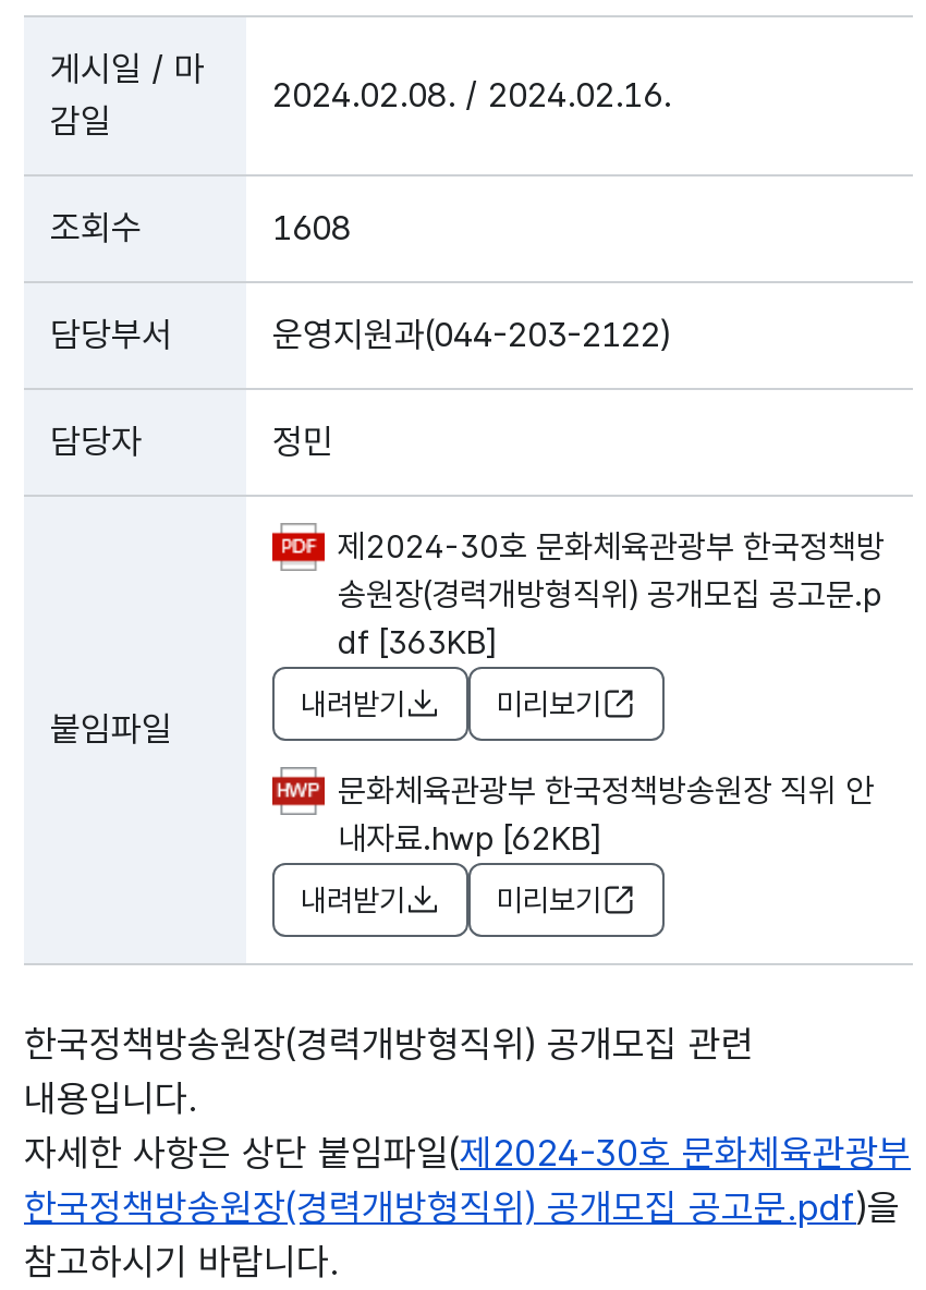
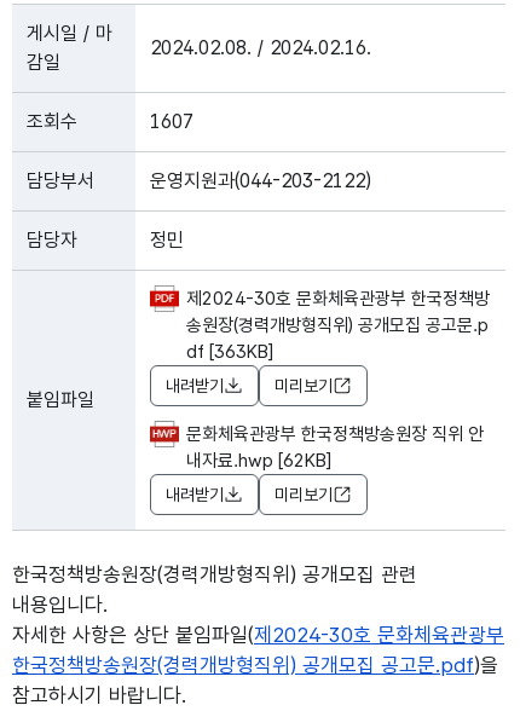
[272,207,351,248] 1608 -> [150,110,193,133] 1607

